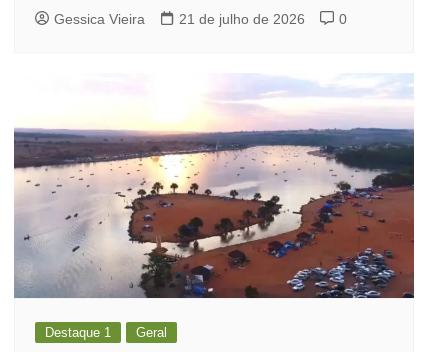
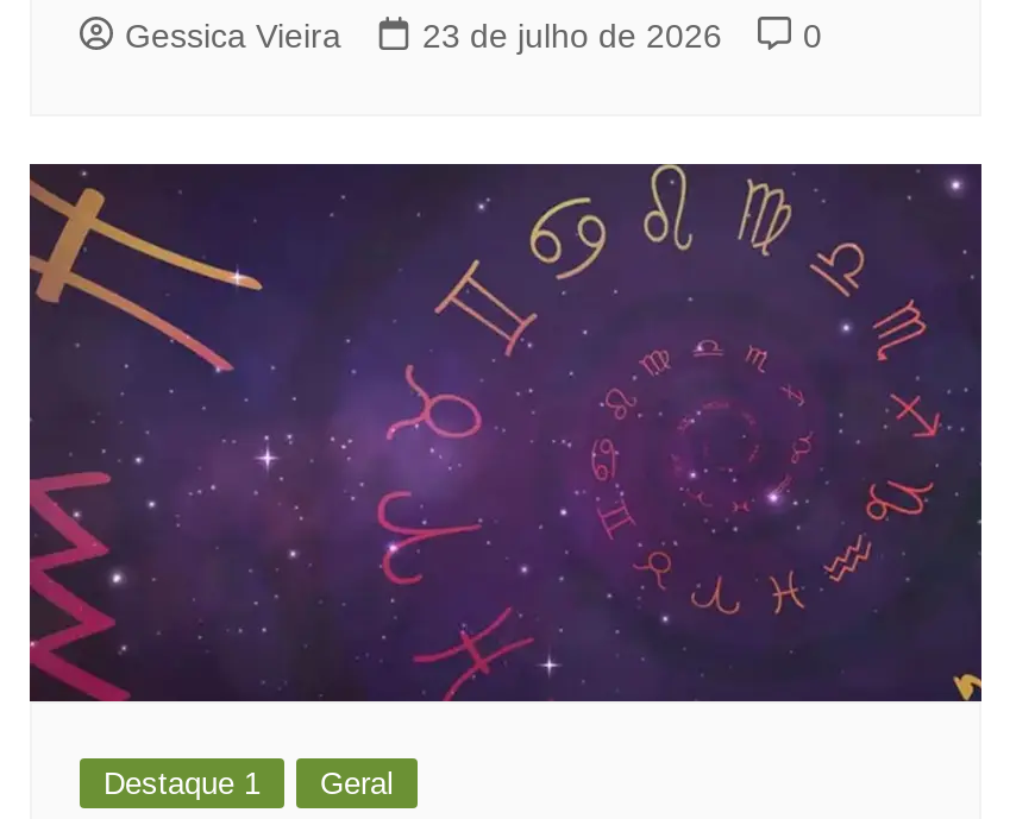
[179,11,305,27] 21 de julho de 2026 -> [422,17,722,55] 23 de julho de 2026
[14,73,415,299] [image] -> [27,162,984,704] [image]

